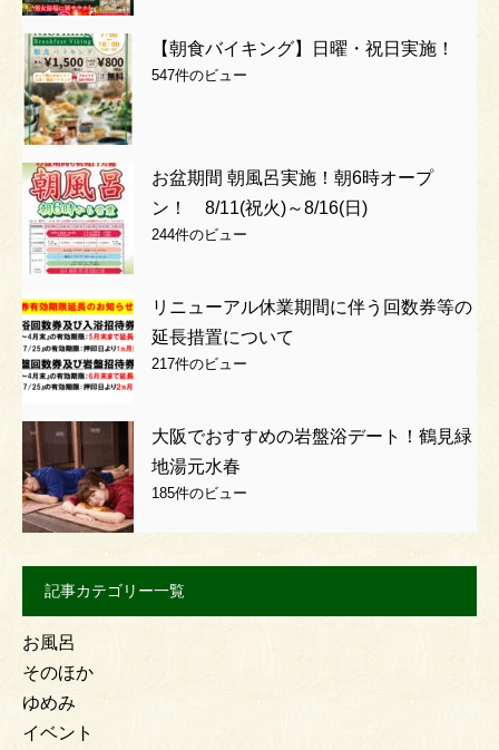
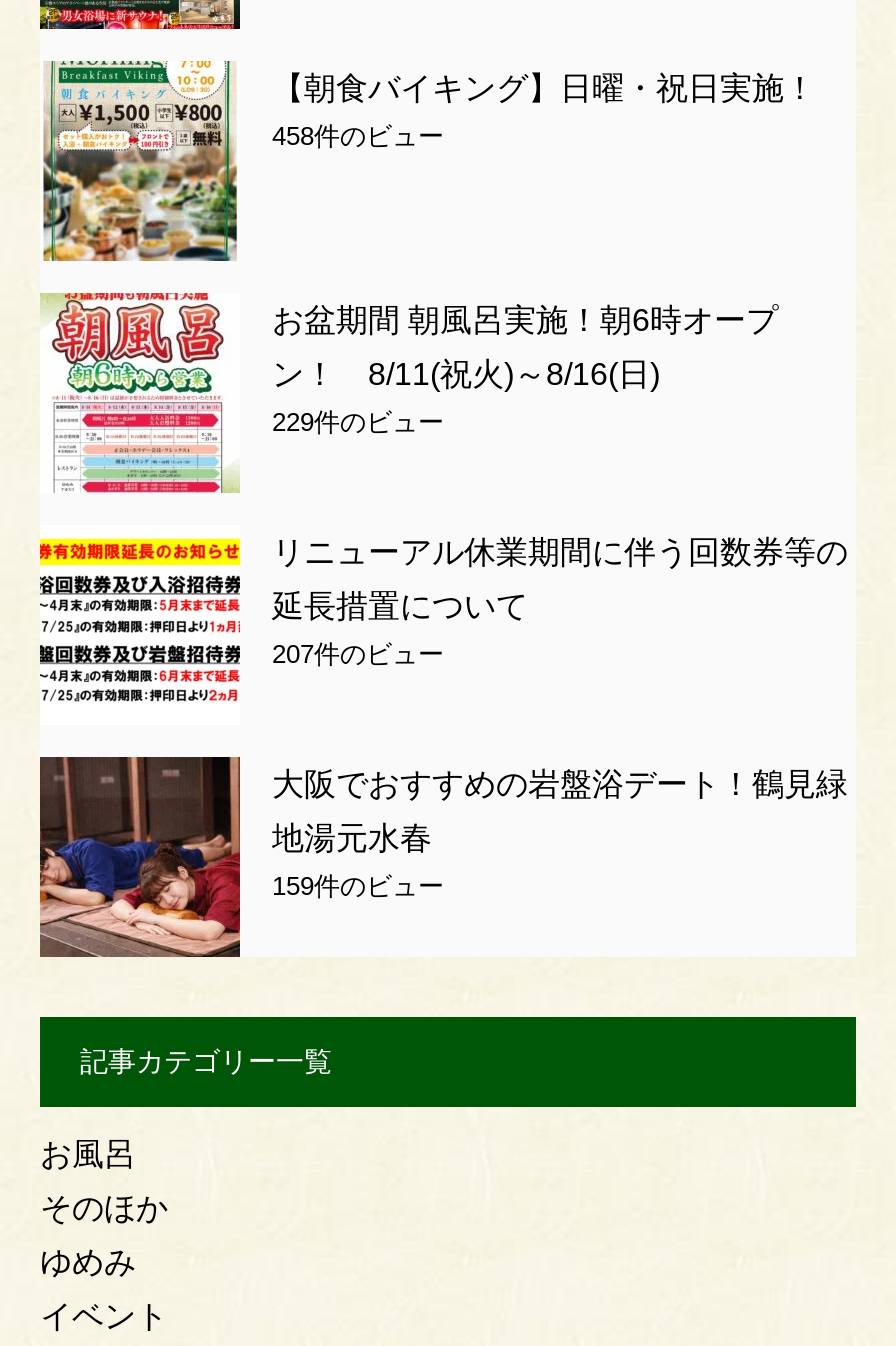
[151,67,247,84] 547件のビュー -> [272,121,444,151] 458件のビュー
[151,227,247,243] 244件のビュー -> [272,407,444,437] 229件のビュー
[151,356,247,373] 217件のビュー -> [272,639,444,669] 207件のビュー
[151,485,247,502] 185件のビュー -> [272,871,444,901] 159件のビュー

